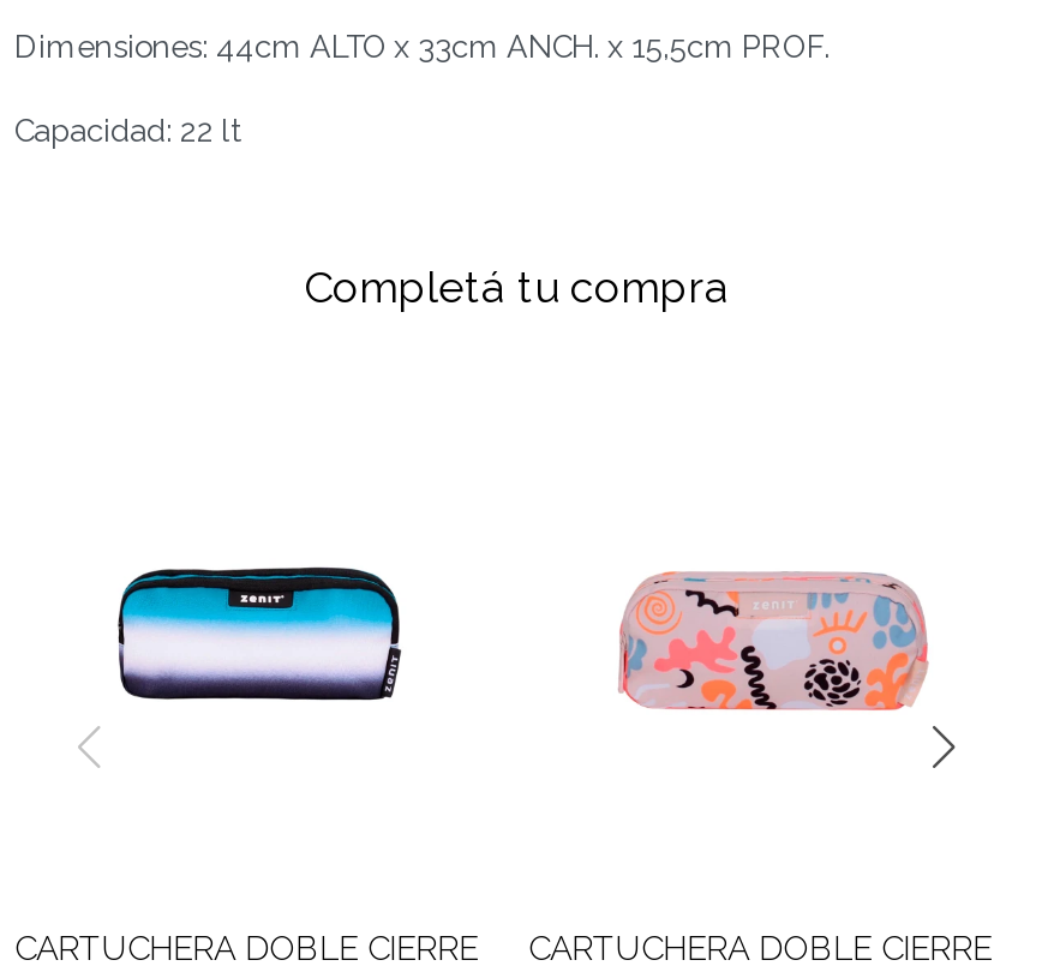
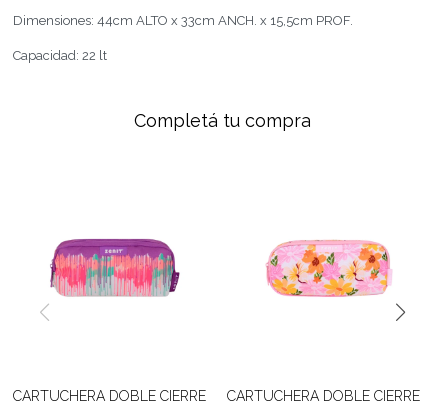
[106,564,413,708] [image] -> [49,237,181,298] [image]
[617,569,929,713] [image] -> [265,239,393,298] [image]

